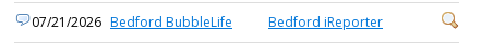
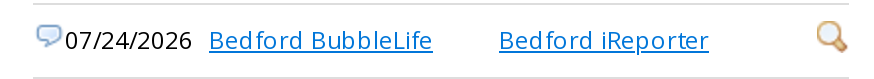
[32,13,232,31] 07/21/2026 Bedford BubbleLife -> [65,23,433,57] 07/24/2026 Bedford BubbleLife

